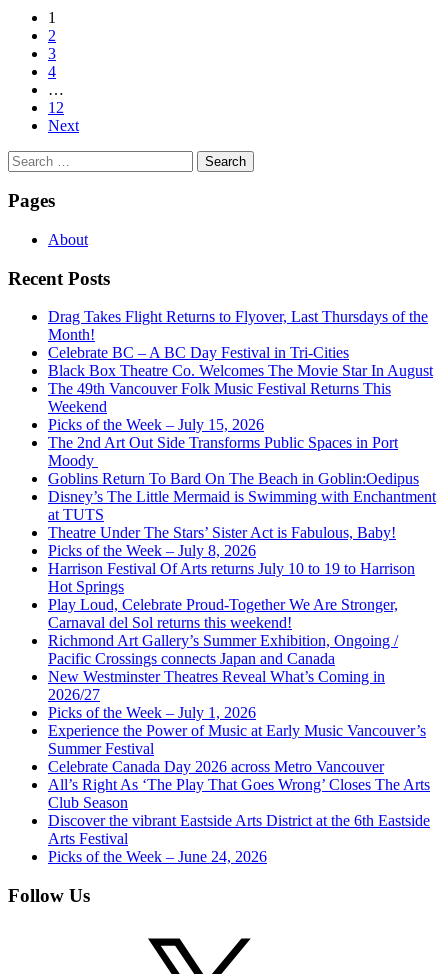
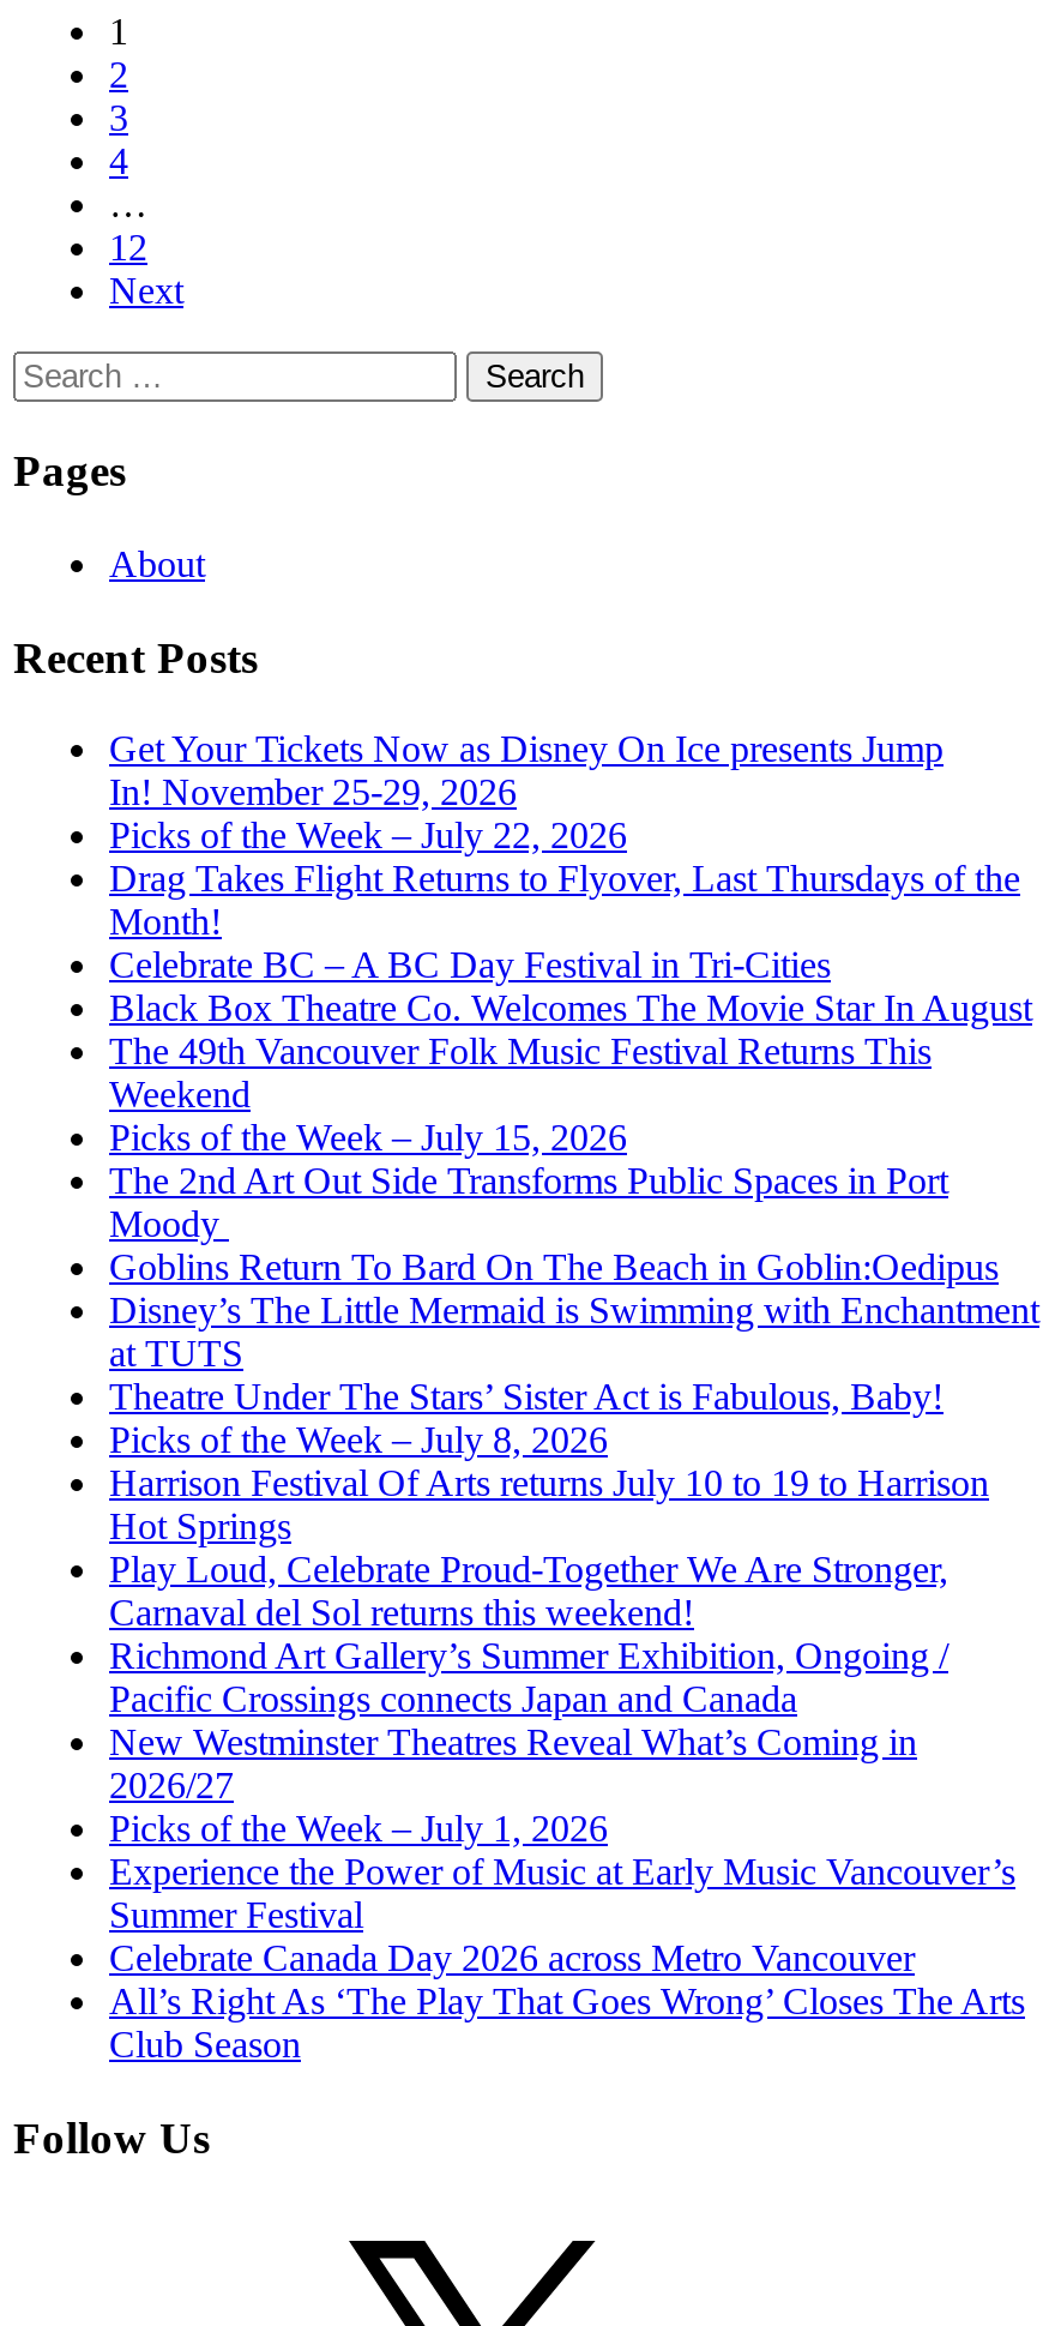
none -> [109,729,944,856] Get Your Tickets Now as Disney On Ice presents Jump | In! November 25-29, 2026 | Picks of the Week – July 22, 2026
moved [48,308,436,811] -> [109,859,1039,2065]: Drag Takes Flight Returns to Flyover, Last Thursdays of the | Month! | Celebrate BC – A BC Day Festival in Tri-Cities | ... | All’s Right As ‘The Play That Goes Wrong’ Closes The Arts | Club Season
[48,812,430,865] Discover the vibrant Eastside Arts District at the 6th Eastside | Arts Festival | Picks of the Week – June 24, 2026 -> none

